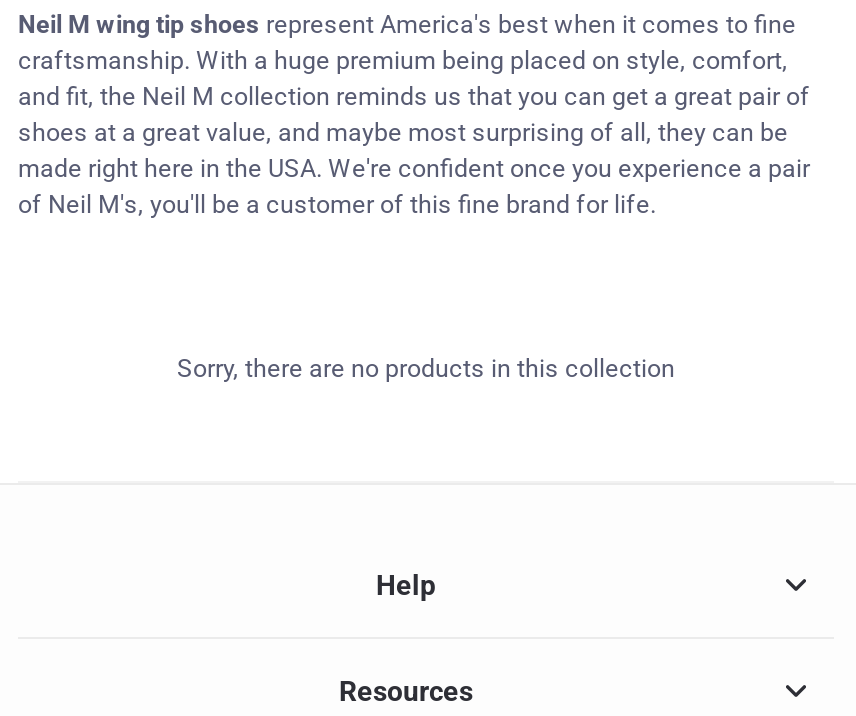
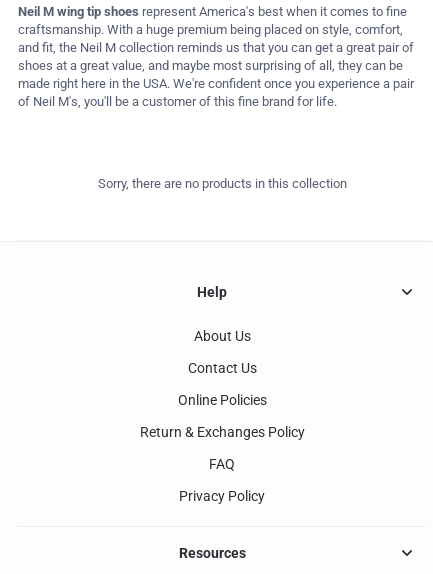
none -> [139,328,304,504] About Us | Contact Us | Online Policies | Return & Exchanges Policy | FAQ | Privacy Policy

